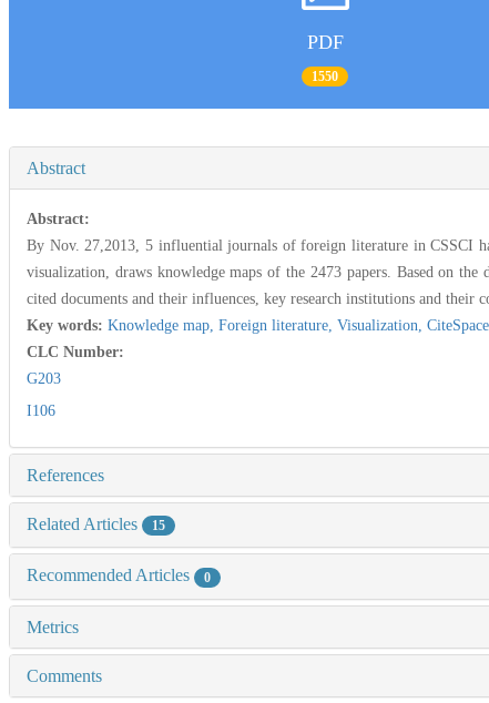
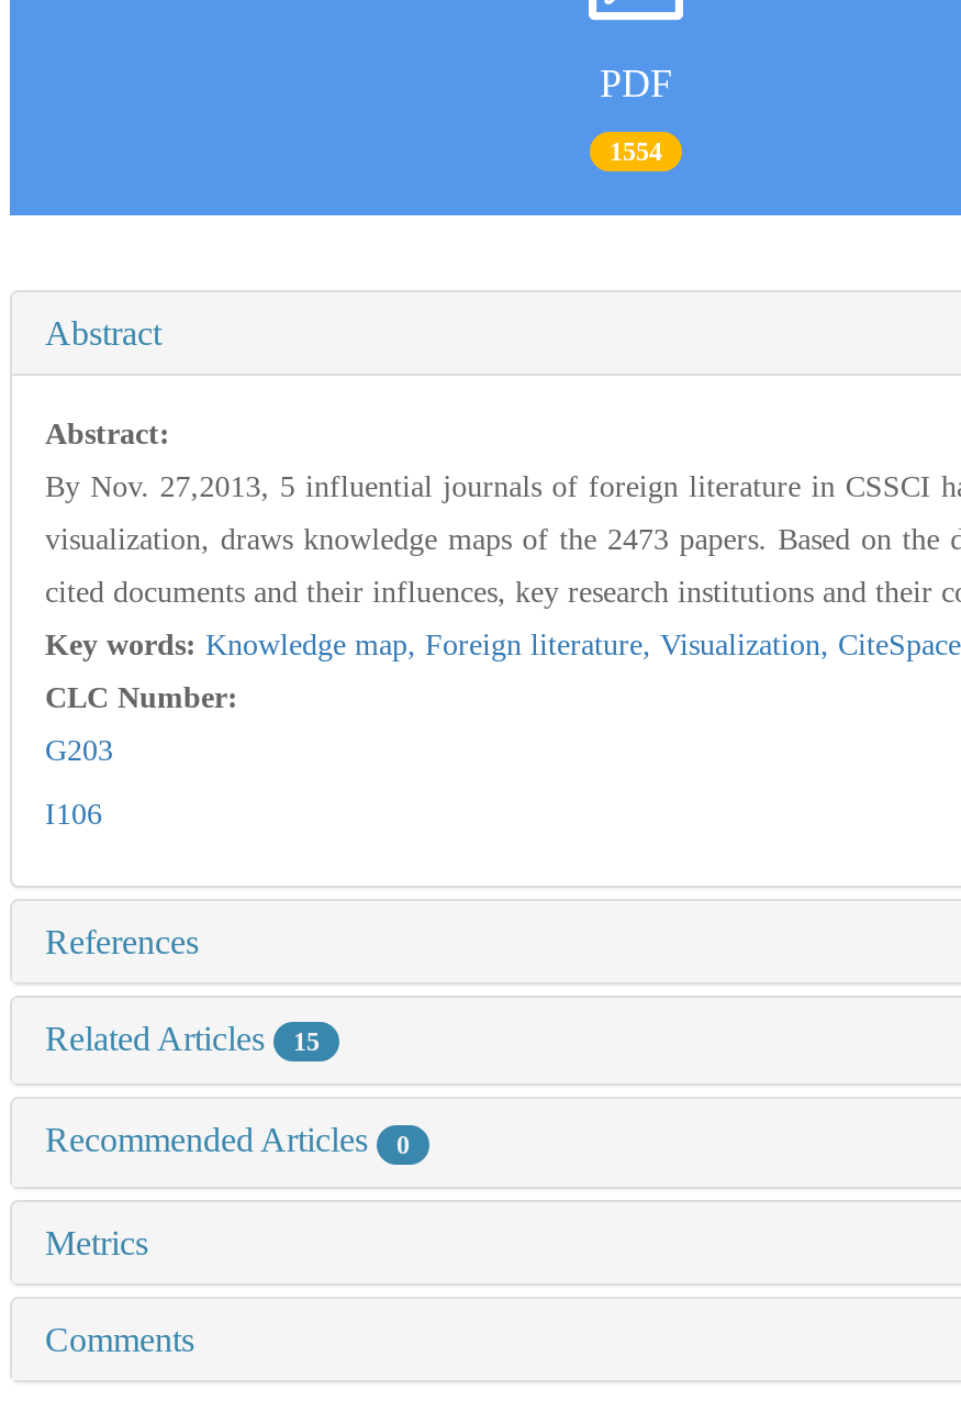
[312,69,338,85] 1550 -> [610,137,662,168] 1554

